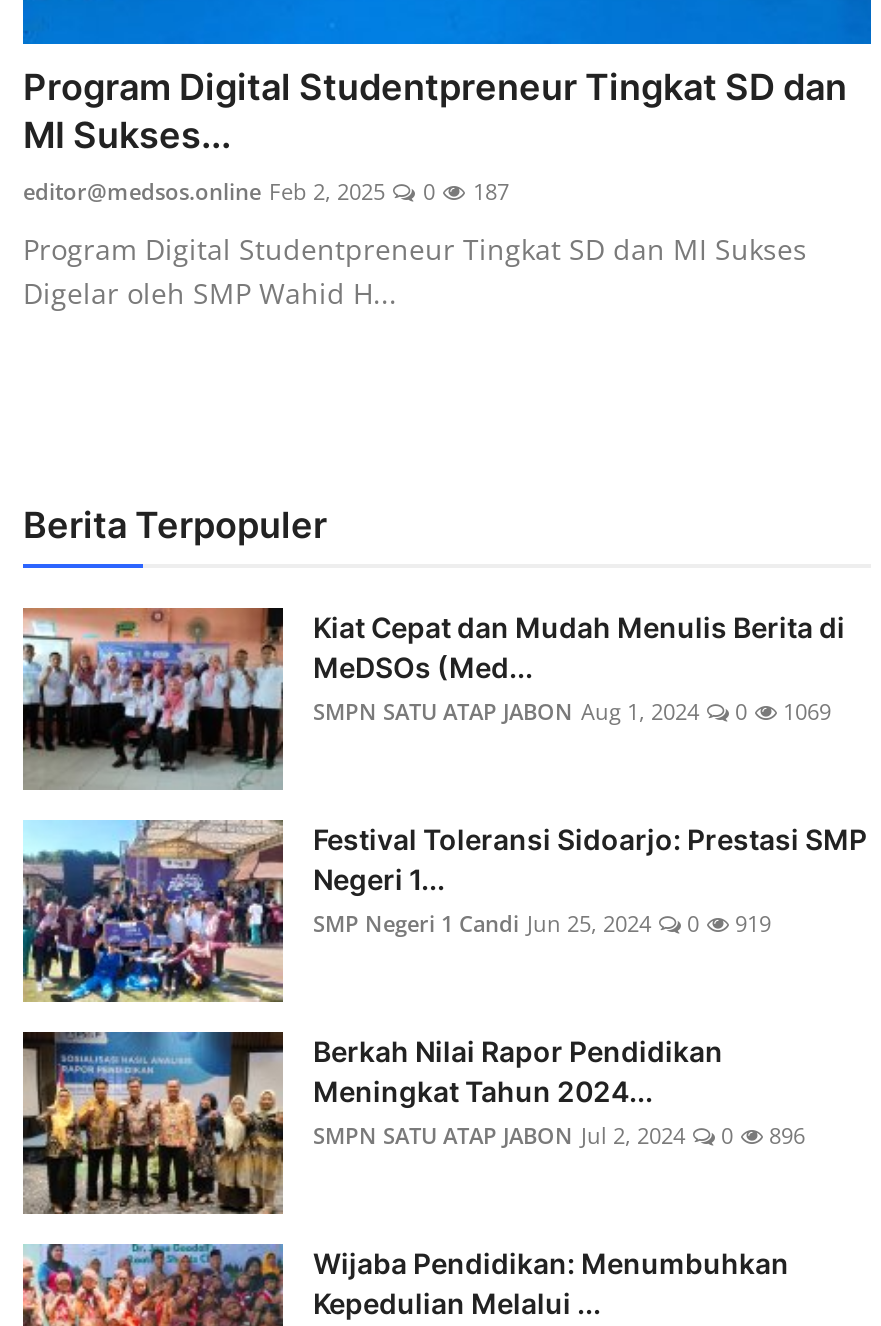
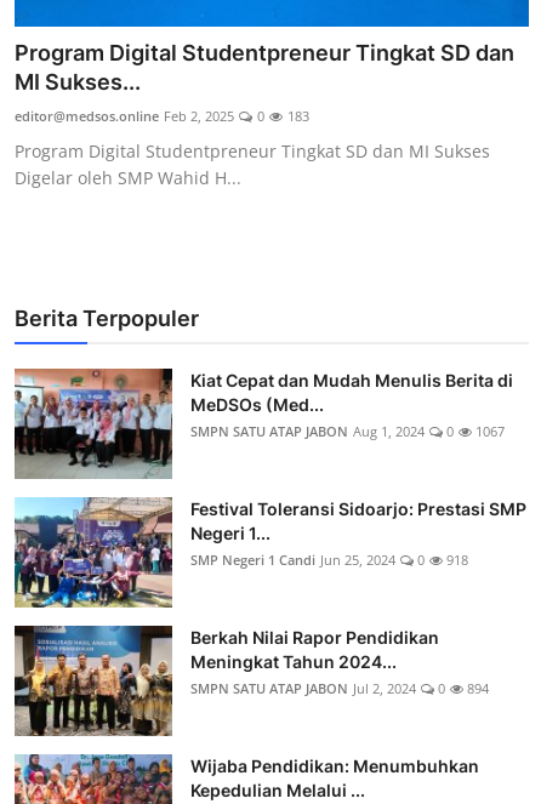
[23,176,509,206] editor@medsos.online Feb 2, 2025 0 187 -> [15,107,309,125] editor@medsos.online Feb 2, 2025 0 183
[313,696,831,726] SMPN SATU ATAP JABON Aug 1, 2024 0 1069 -> [190,422,505,440] SMPN SATU ATAP JABON Aug 1, 2024 0 1067
[313,908,771,938] SMP Negeri 1 Candi Jun 25, 2024 0 919 -> [190,550,468,569] SMP Negeri 1 Candi Jun 25, 2024 0 918
[313,1120,805,1150] SMPN SATU ATAP JABON Jul 2, 2024 0 896 -> [190,679,489,697] SMPN SATU ATAP JABON Jul 2, 2024 0 894

